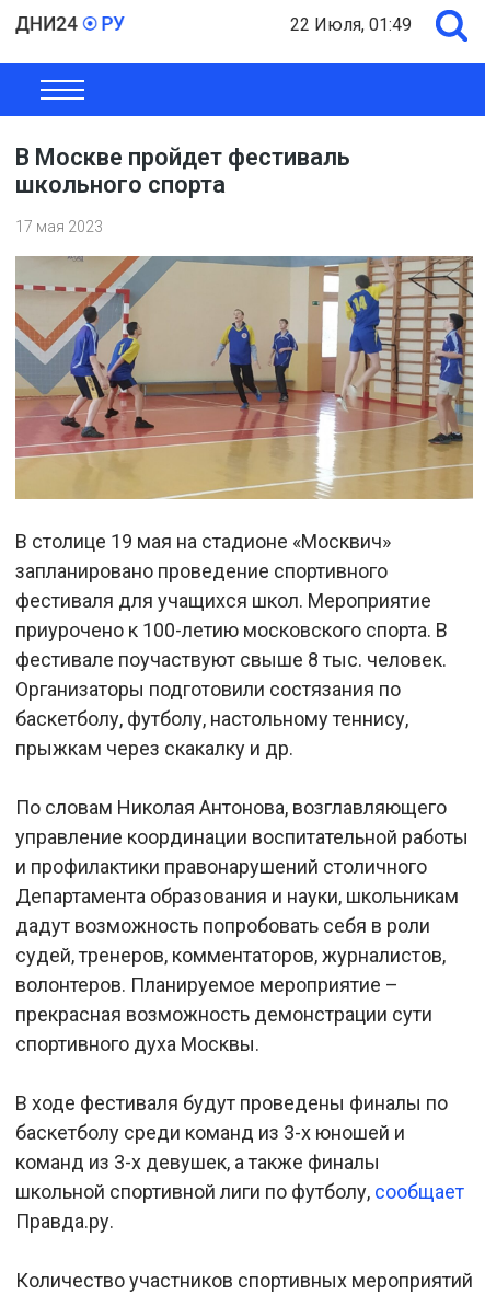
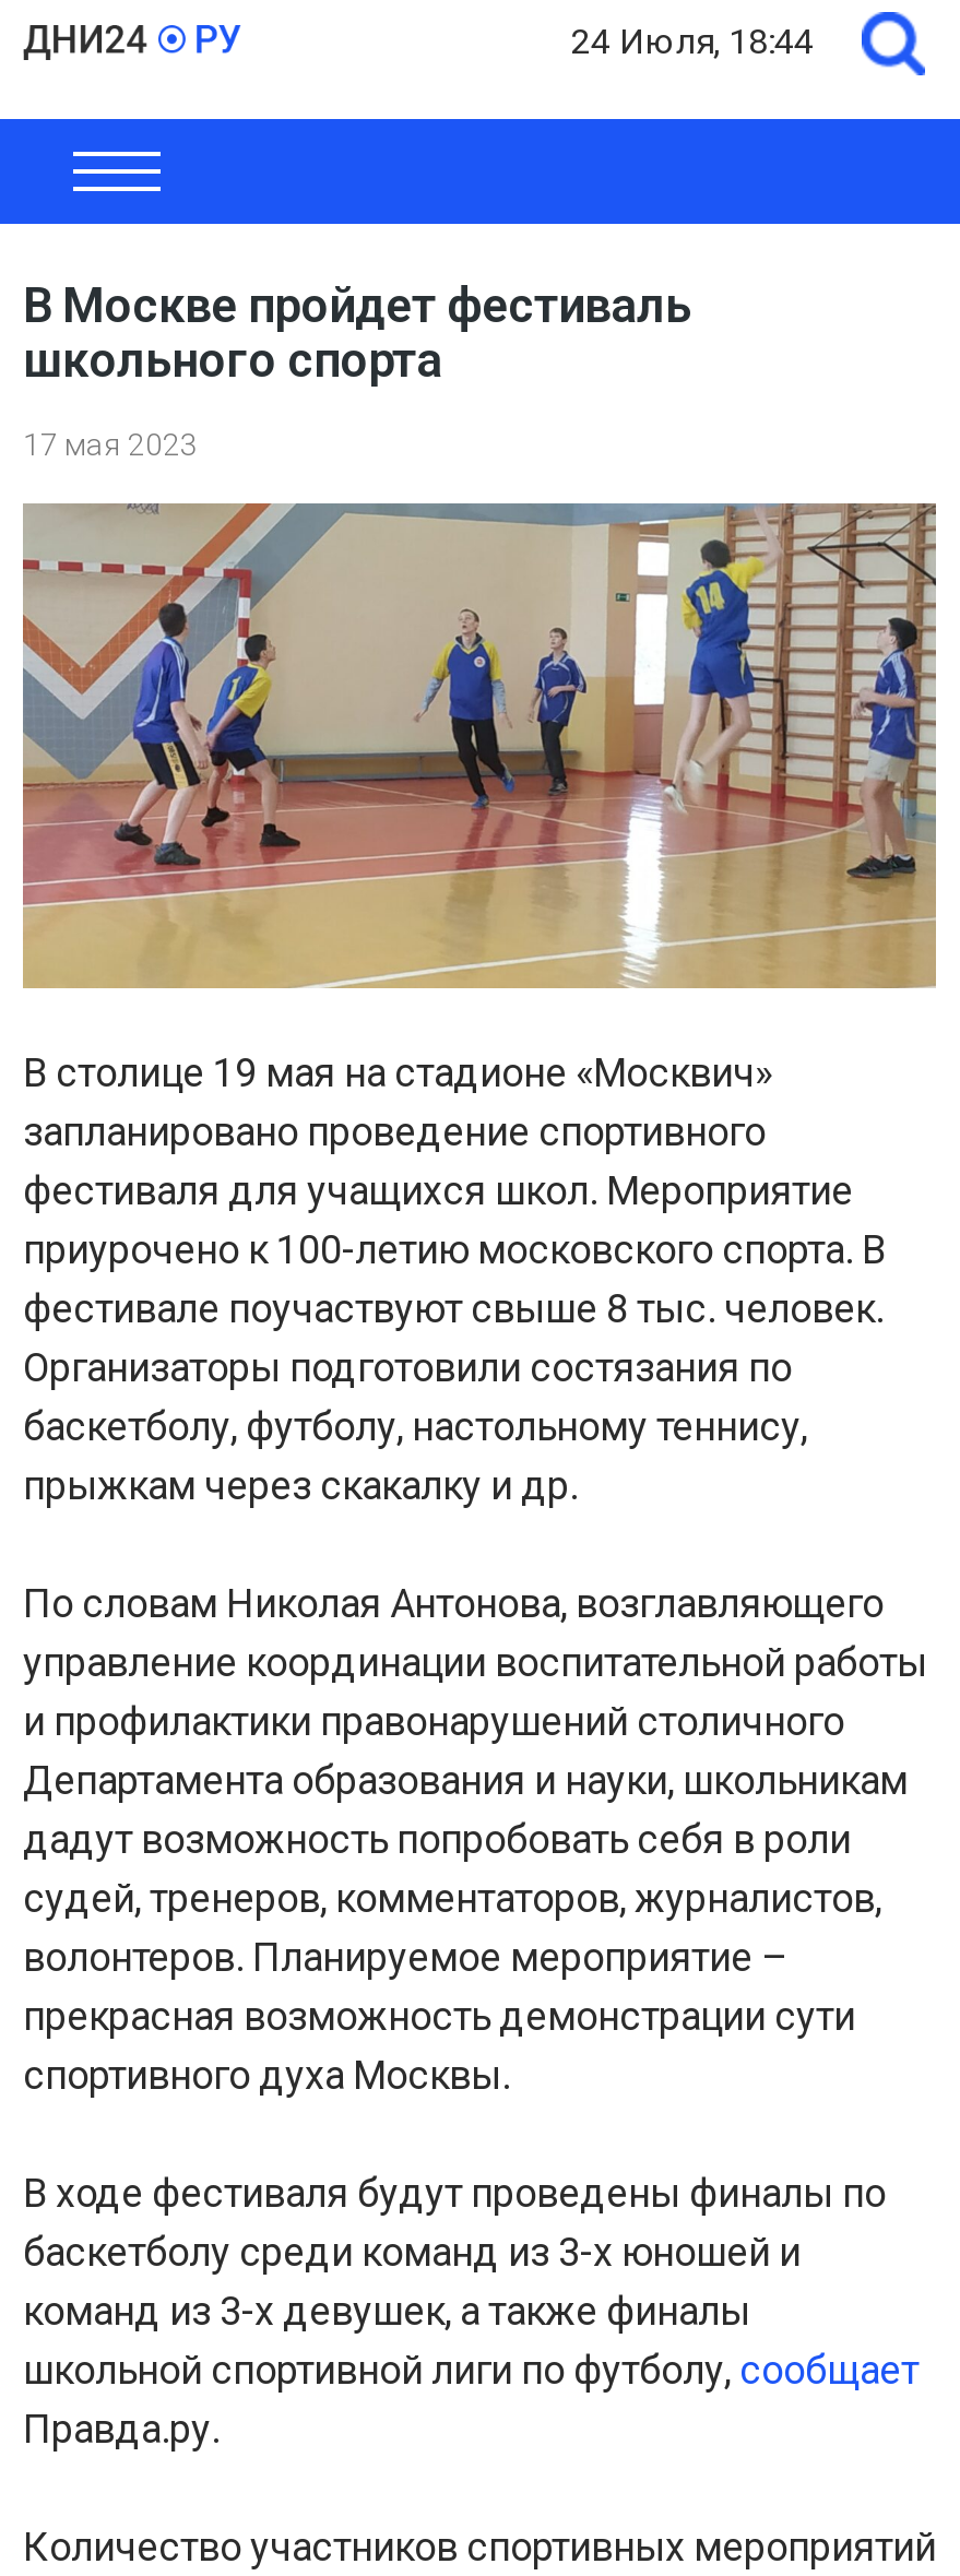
[290,14,412,35] 22 Июля, 01:49 -> [571,21,814,62] 24 Июля, 18:44

